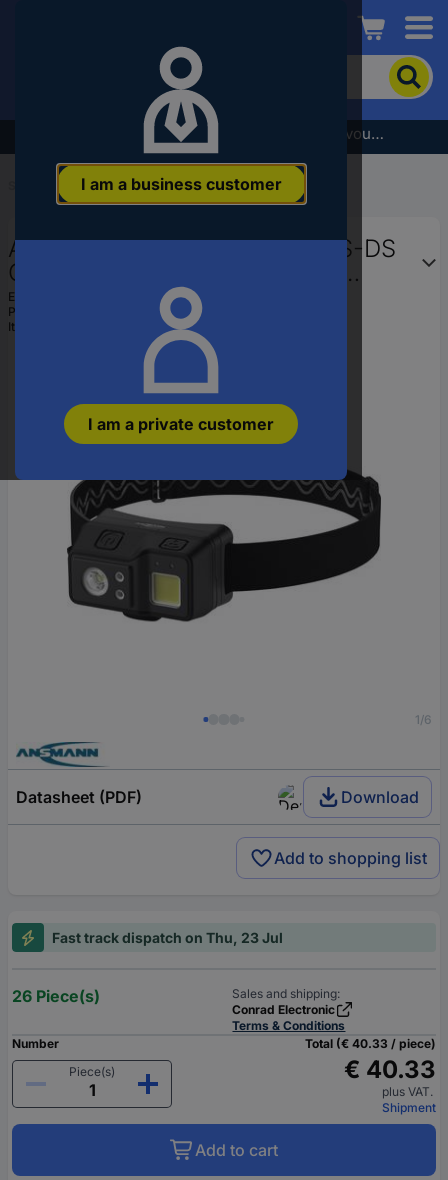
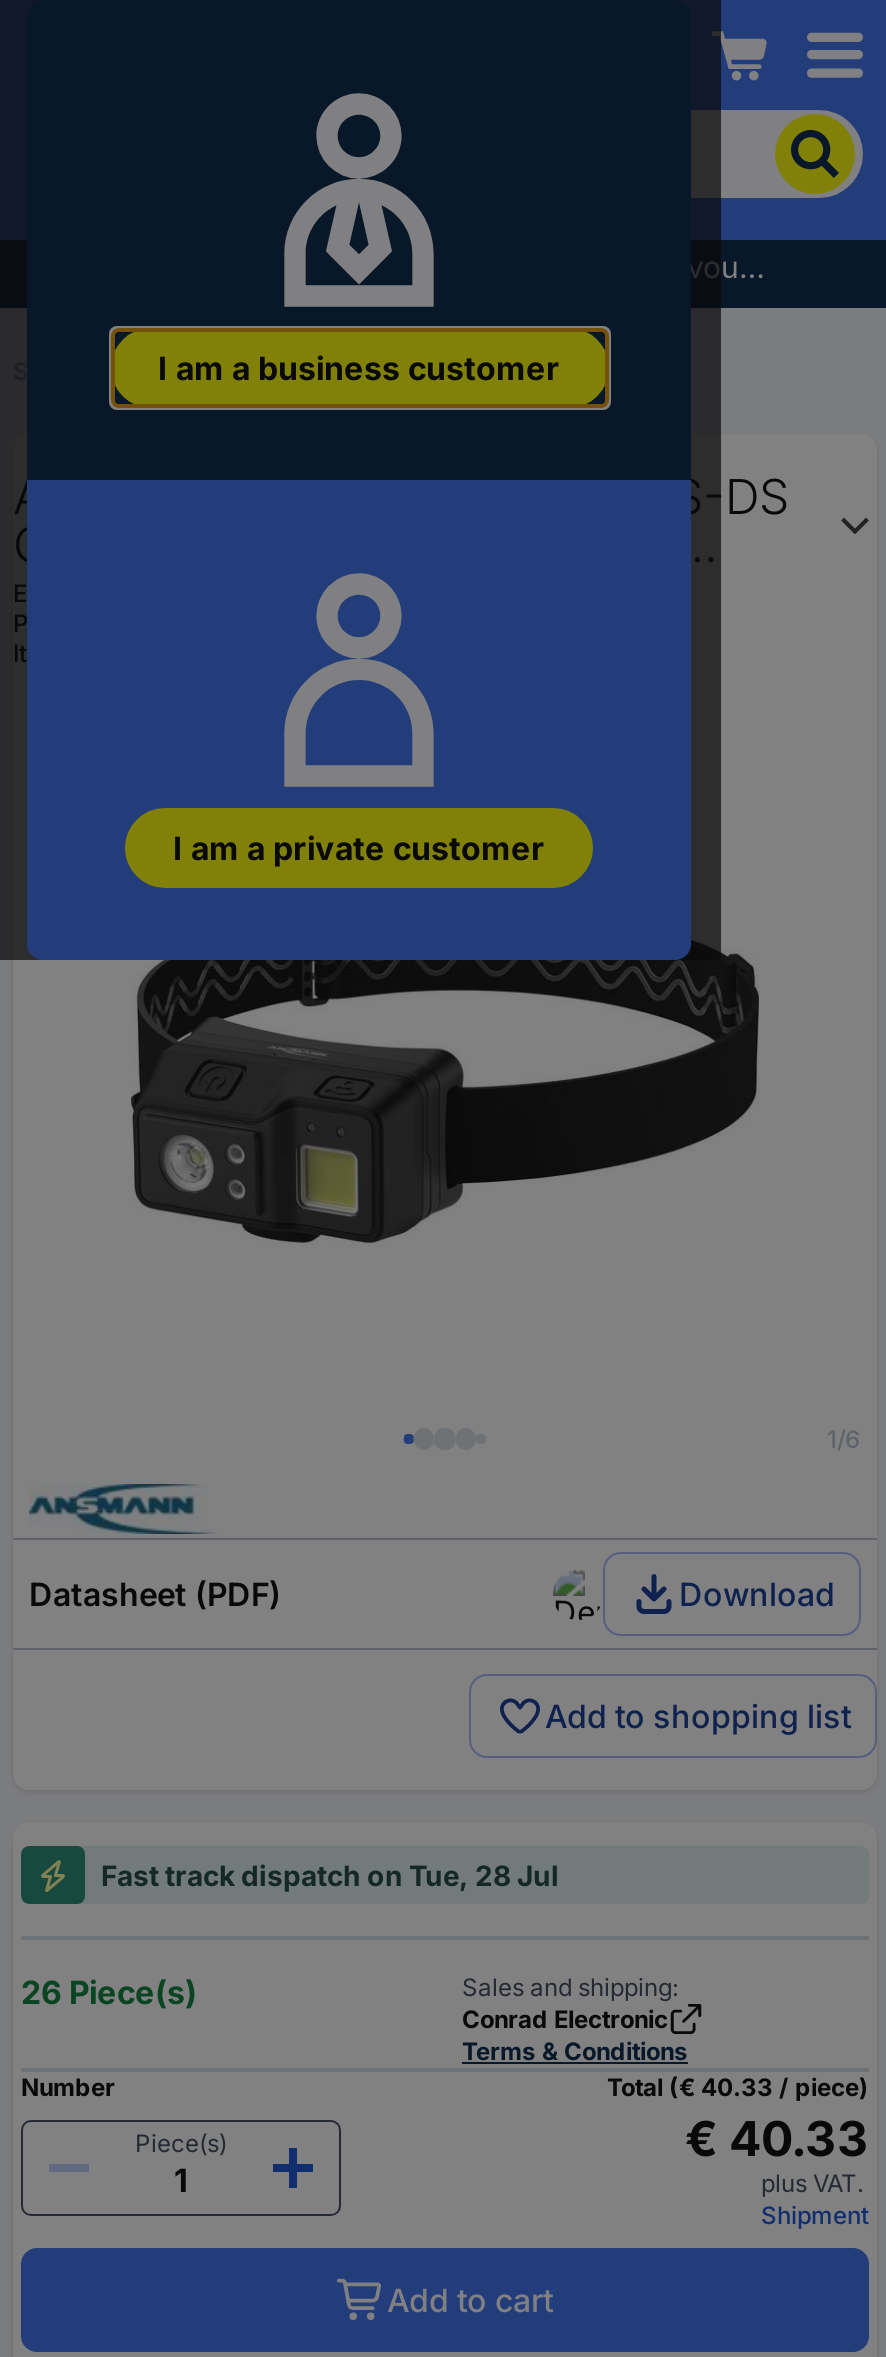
[52,929,283,946] Fast track dispatch on Thu, 23 Jul -> [101,1859,559,1893] Fast track dispatch on Tue, 28 Jul

